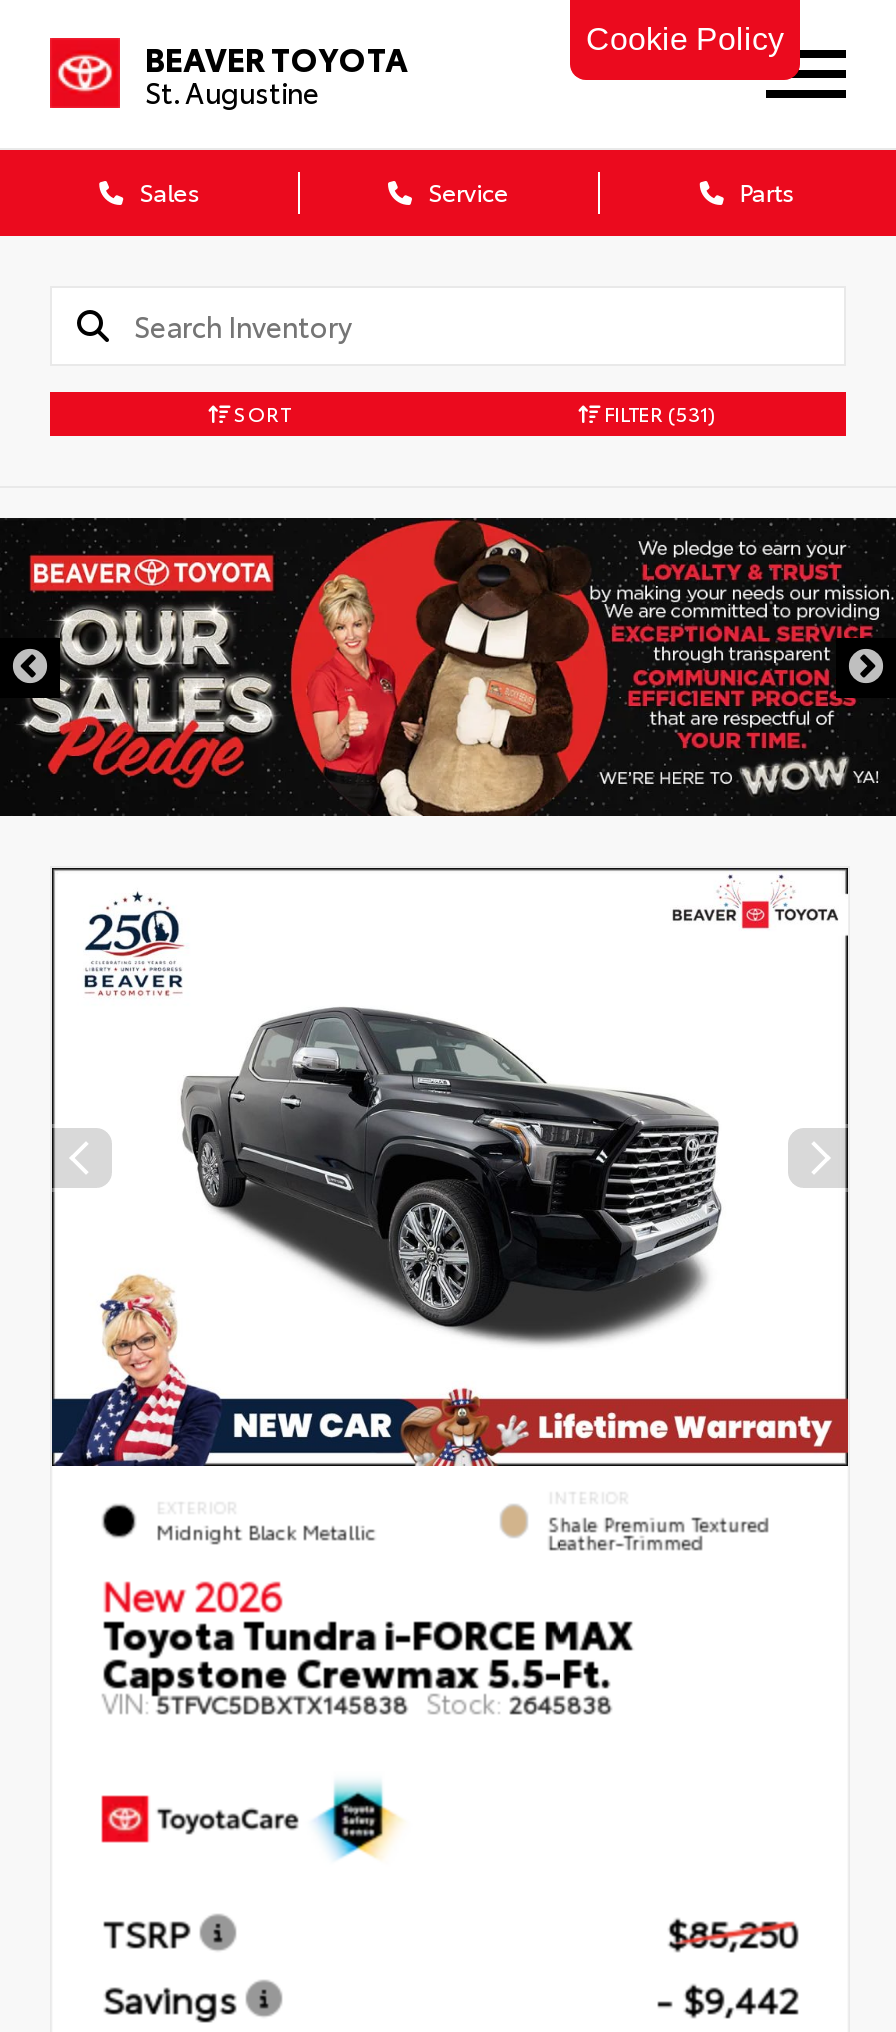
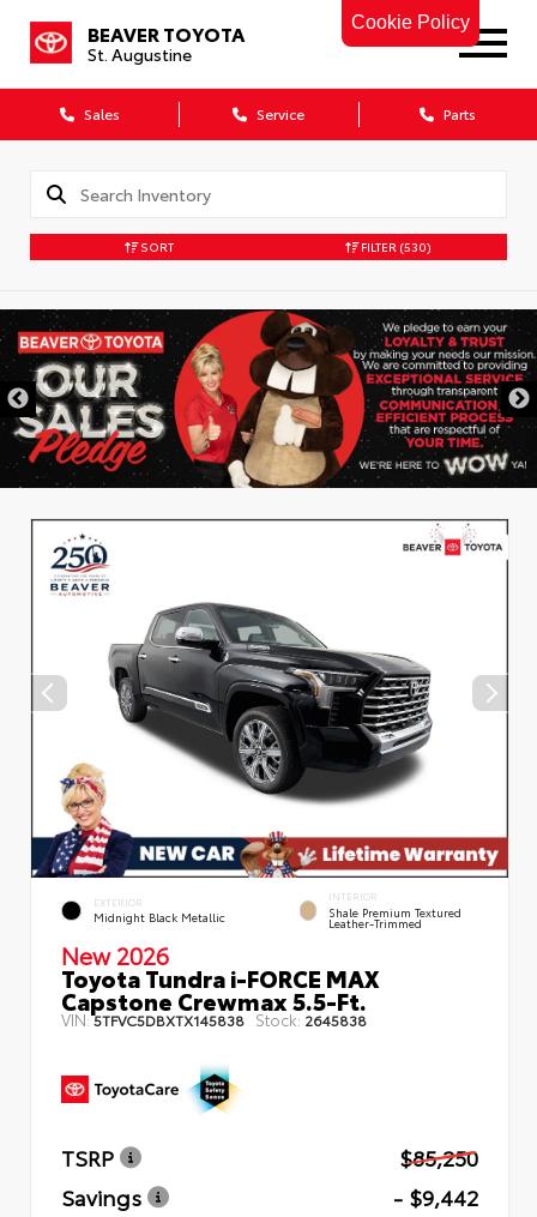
[600,398,716,428] FILTER (531) -> [358,237,431,255] FILTER (530)

